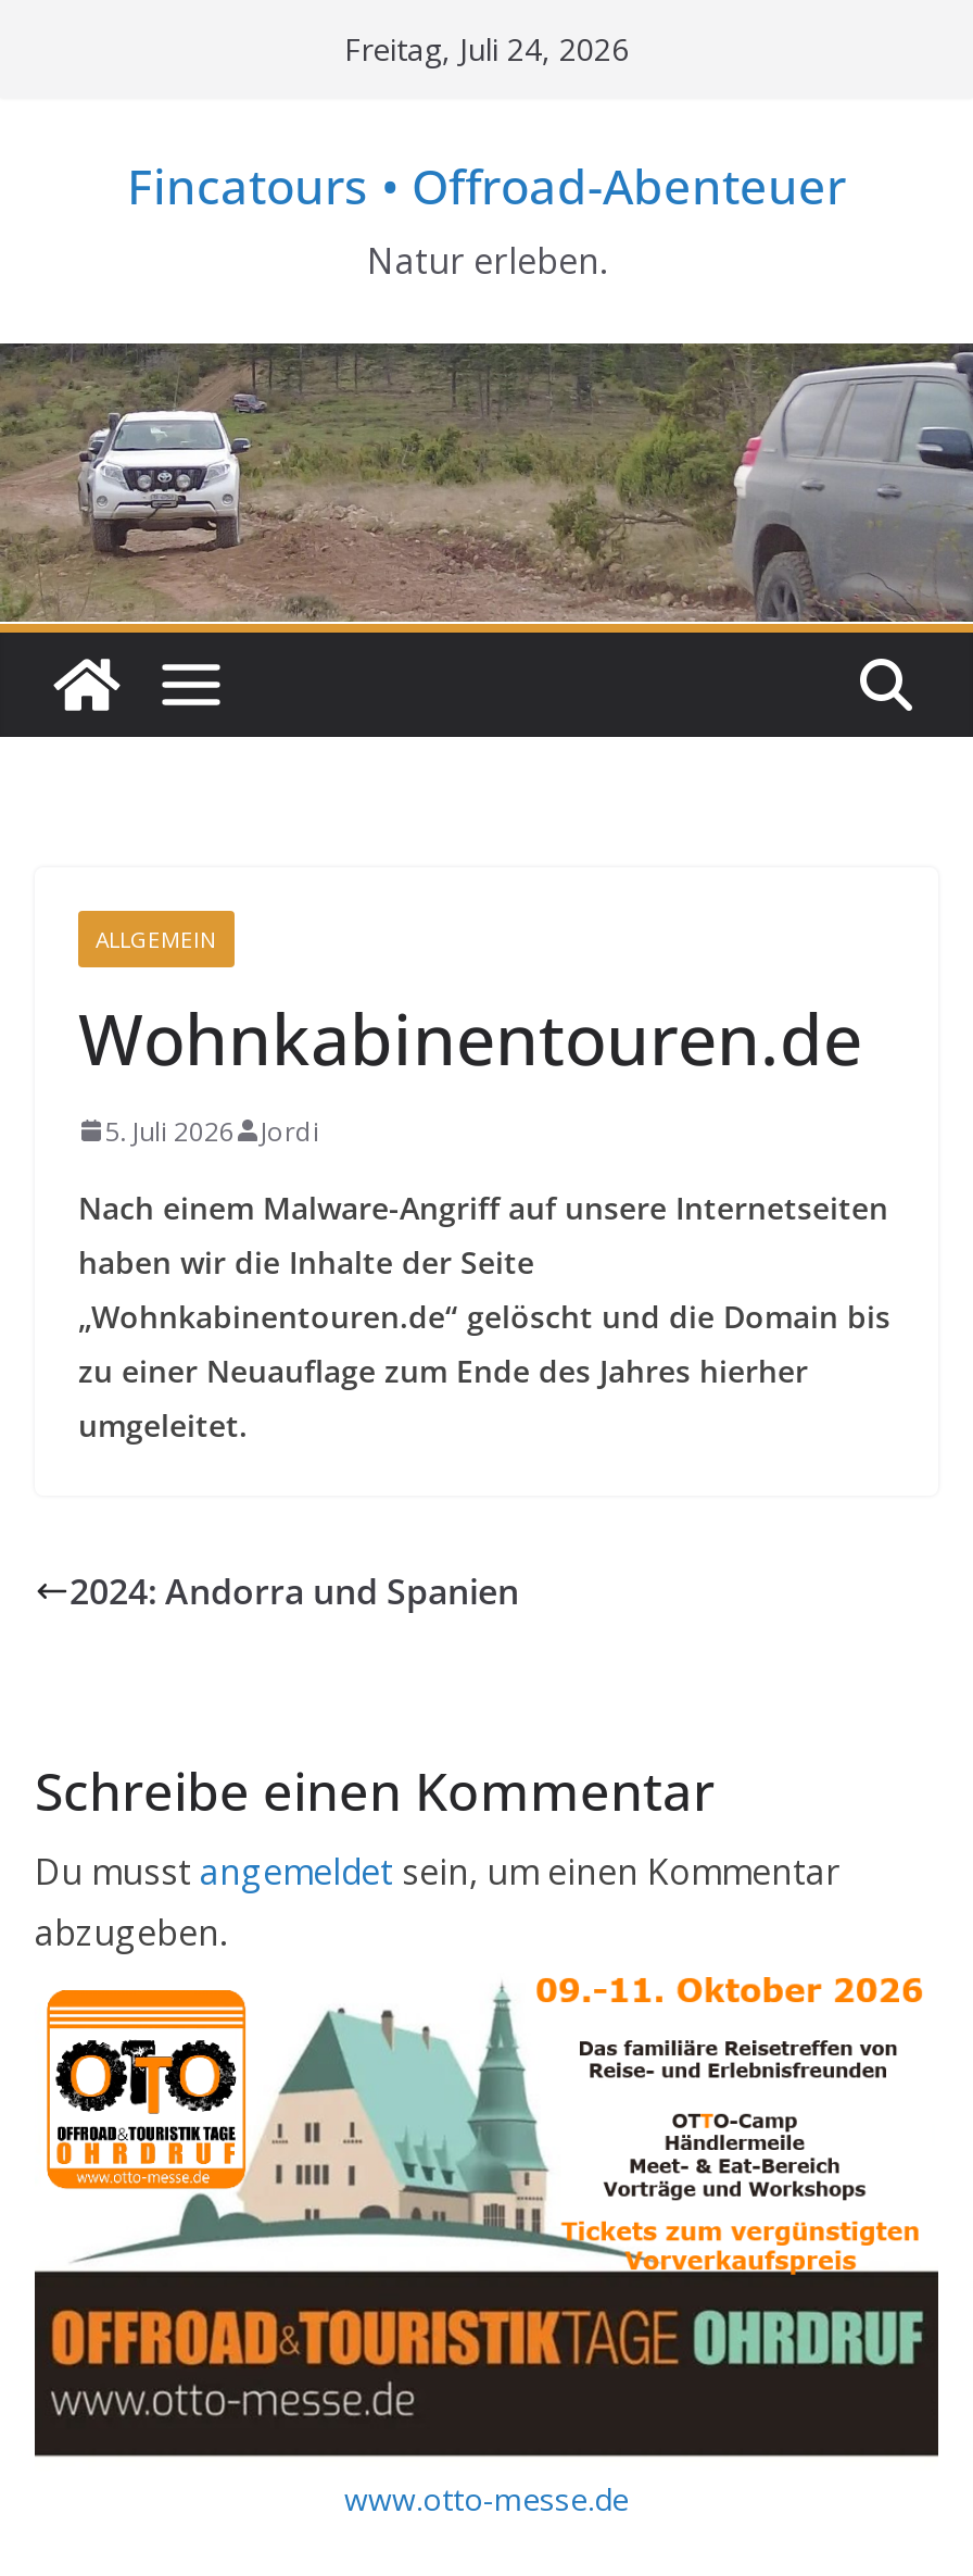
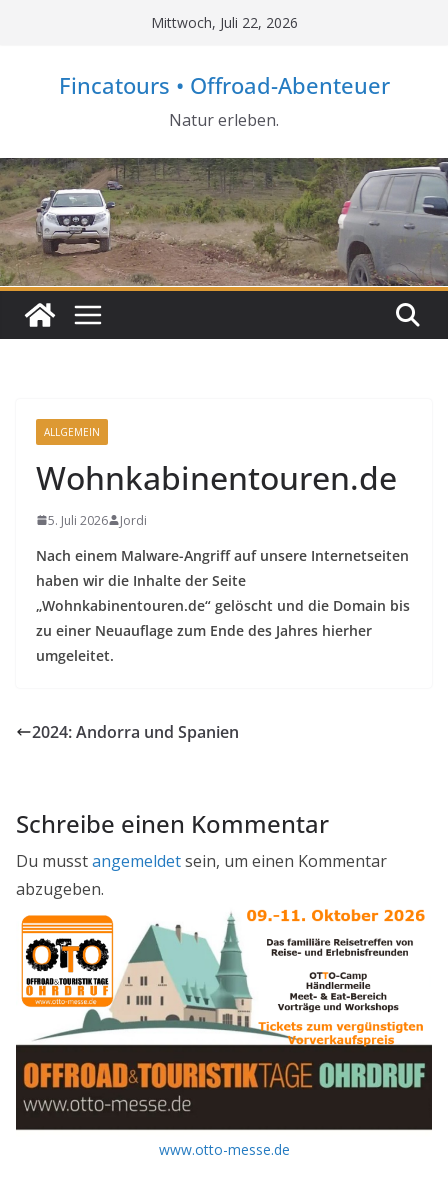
[344,28,629,70] Freitag, Juli 24, 2026 -> [150,13,297,32] Mittwoch, Juli 22, 2026

